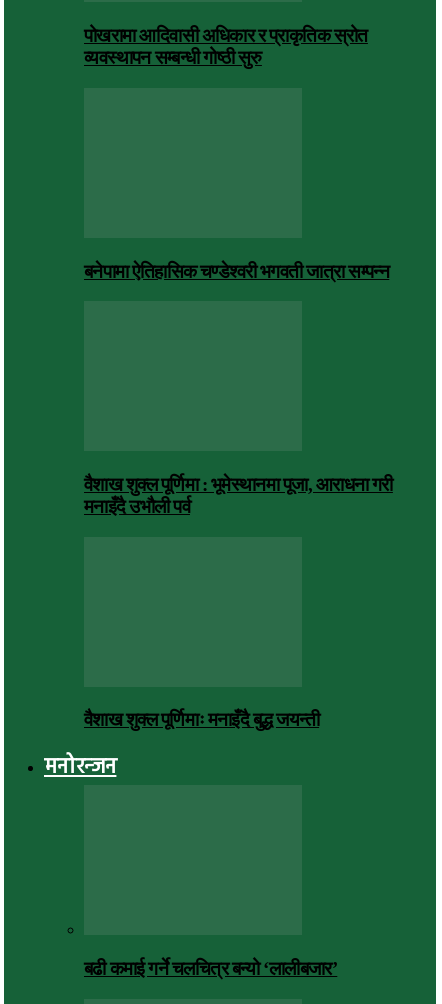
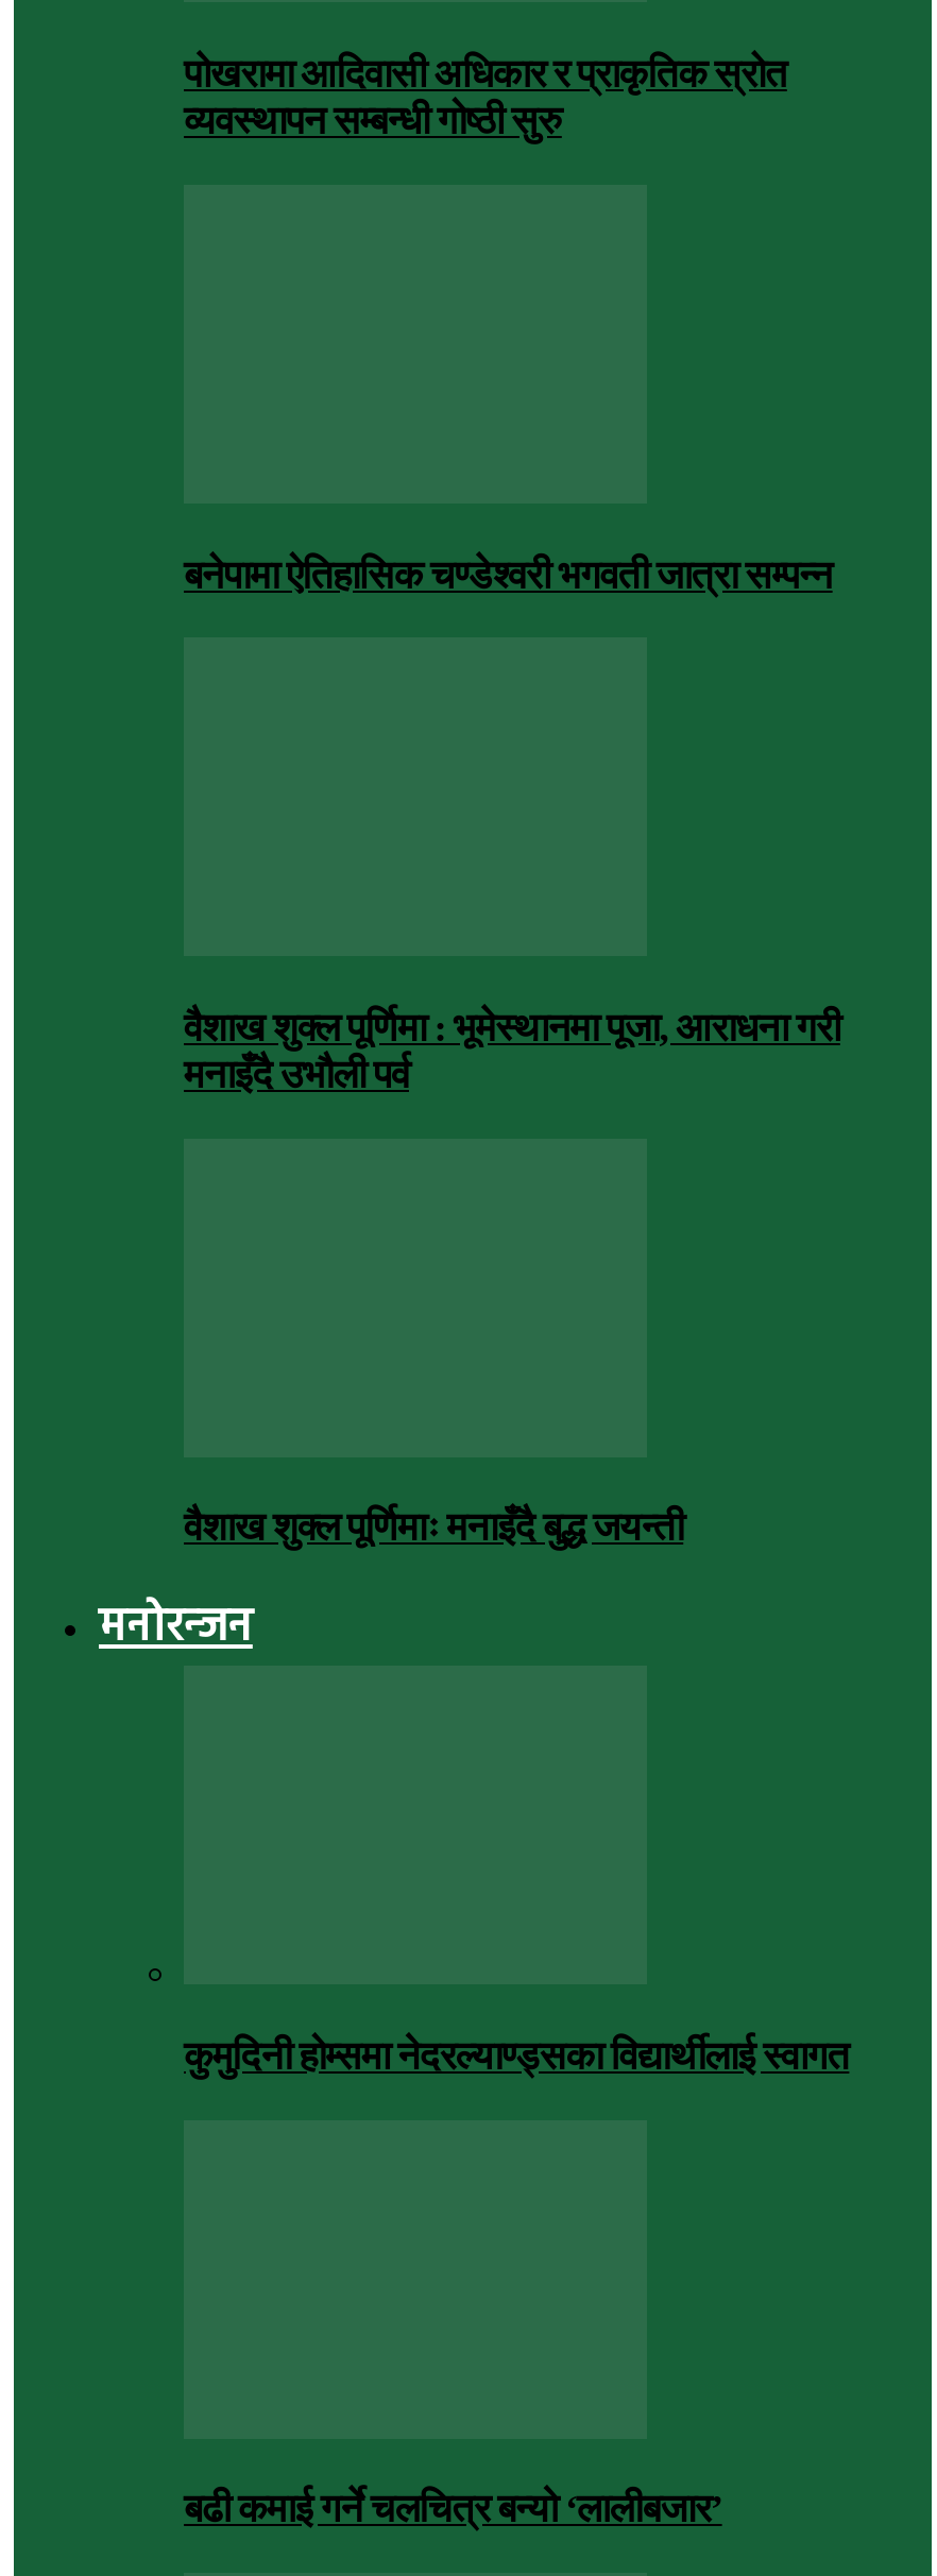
none -> [184,2033,849,2077] कुमुदिनी होम्समा नेदरल्याण्ड्सका विद्यार्थीलाई स्वागत

